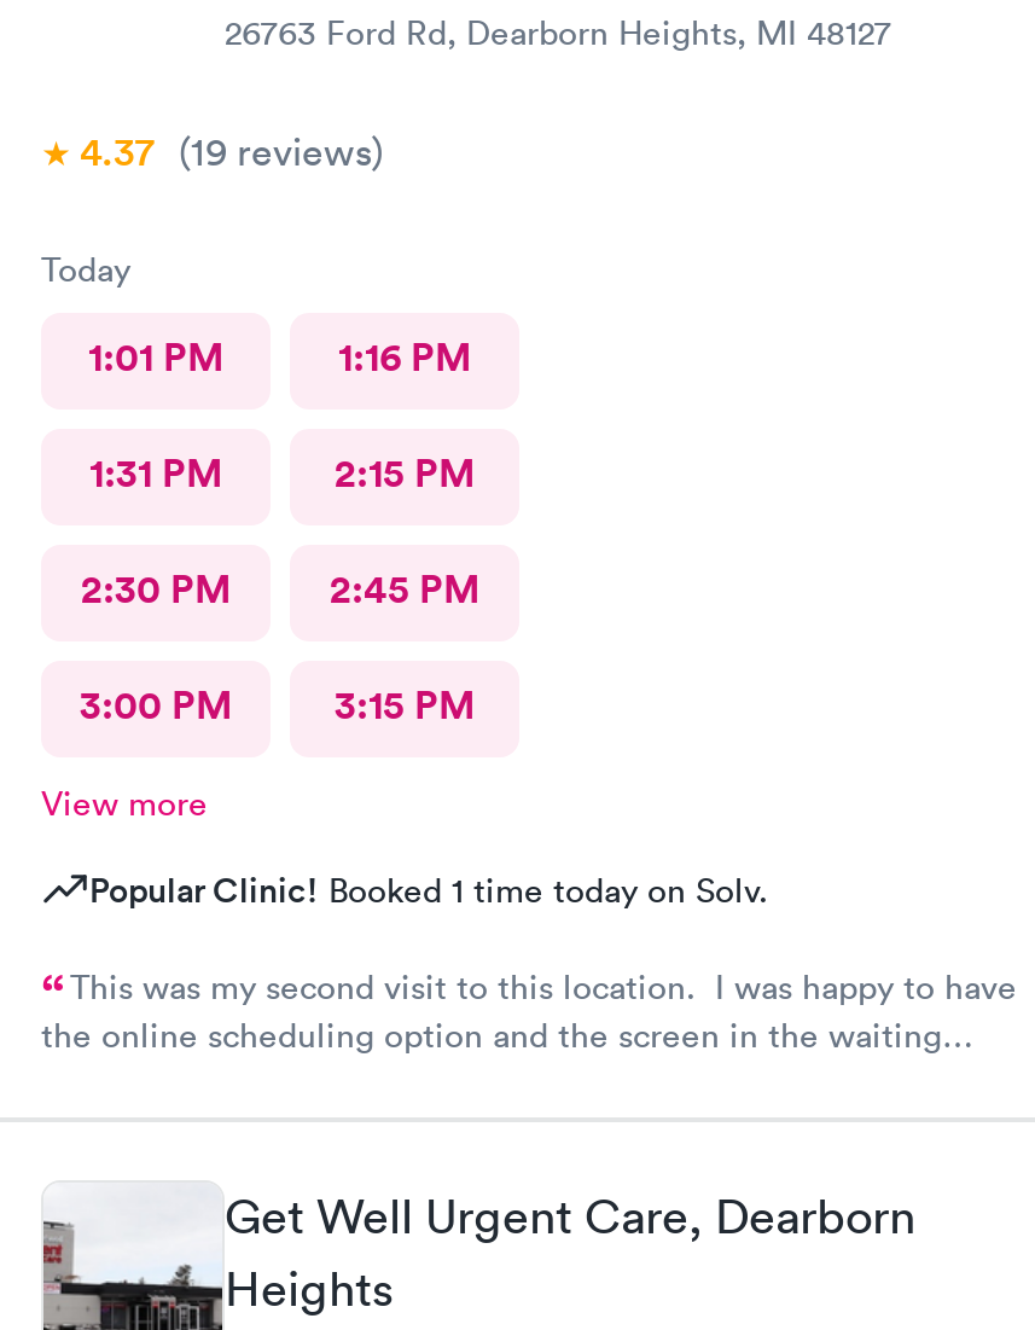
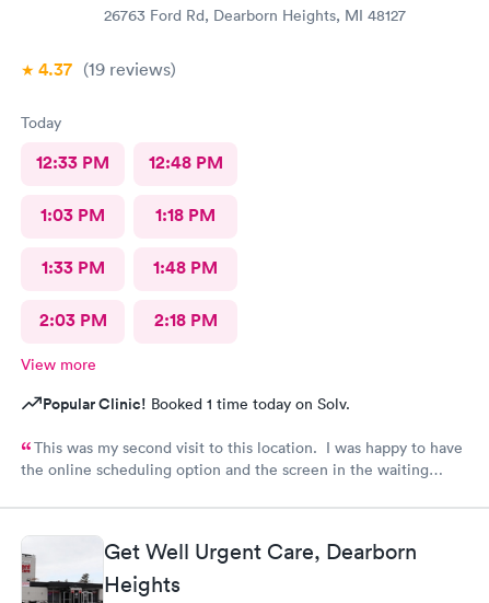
[88,332,223,383] 1:01 PM -> [36,151,109,174] 12:33 PM
[338,332,471,383] 1:16 PM -> [148,151,223,174] 12:48 PM
[89,448,222,499] 1:31 PM -> [40,204,105,227] 1:03 PM
[335,448,475,499] 2:15 PM -> [155,204,216,227] 1:18 PM
[81,564,231,615] 2:30 PM -> [41,256,104,279] 1:33 PM
[330,564,479,615] 2:45 PM -> [153,256,218,279] 1:48 PM
[80,680,232,731] 3:00 PM -> [39,309,107,332] 2:03 PM
[335,680,475,731] 3:15 PM -> [154,309,217,332] 2:18 PM

